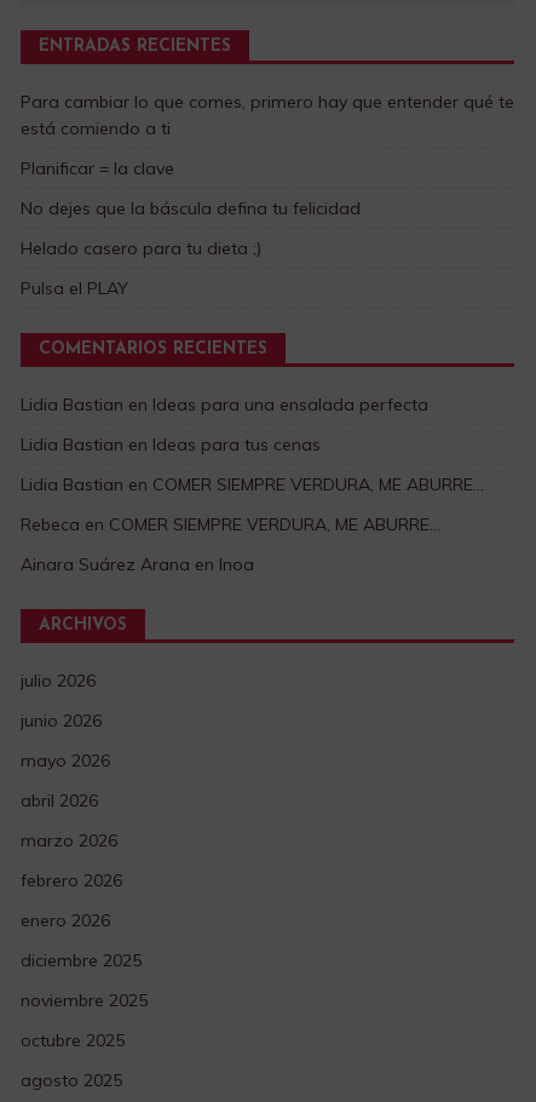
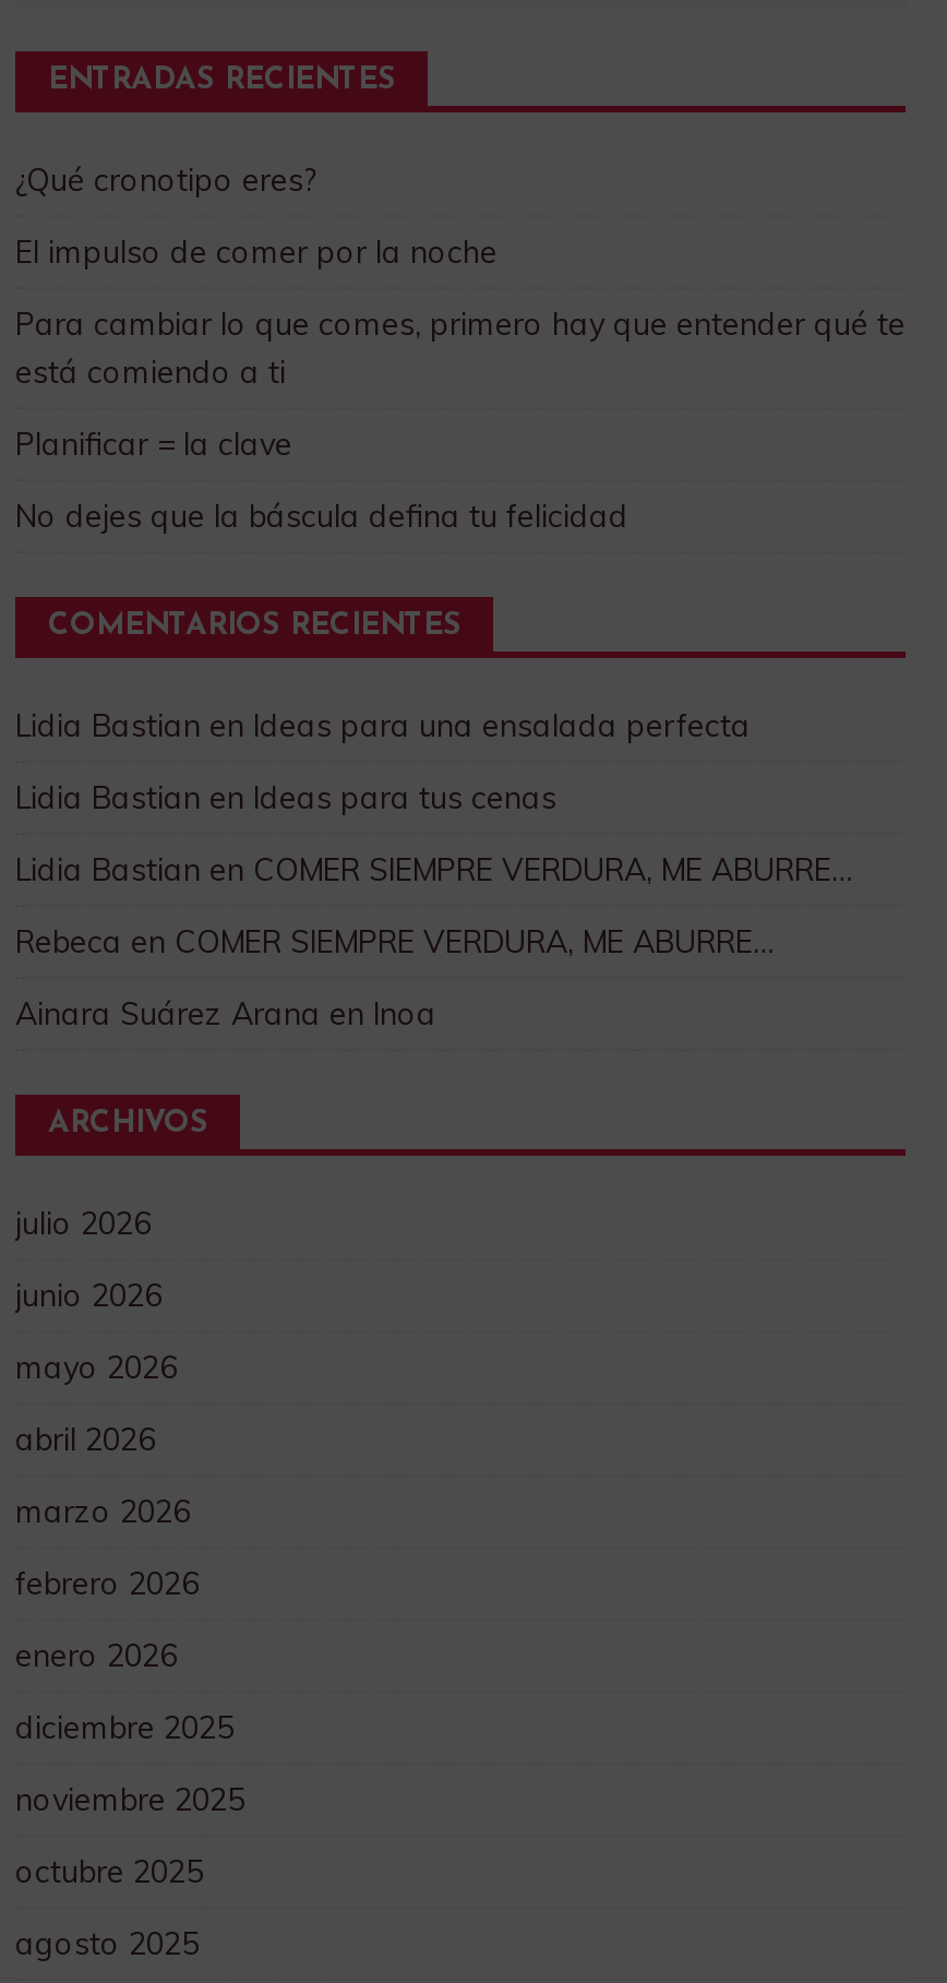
none -> [15,160,498,271] ¿Qué cronotipo eres? | El impulso de comer por la noche
moved [21,90,514,219] -> [15,304,906,535]: Para cambiar lo que comes, primero hay que entender qué te | está comiendo a ti | Planificar = la clave | No dejes que la báscula defina tu felicidad
[21,237,261,299] Helado casero para tu dieta ;) | Pulsa el PLAY -> none

